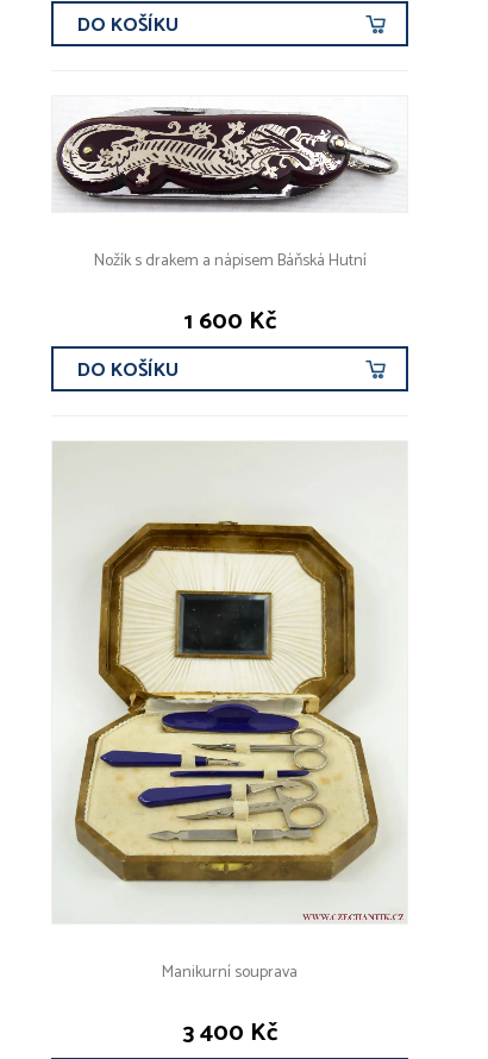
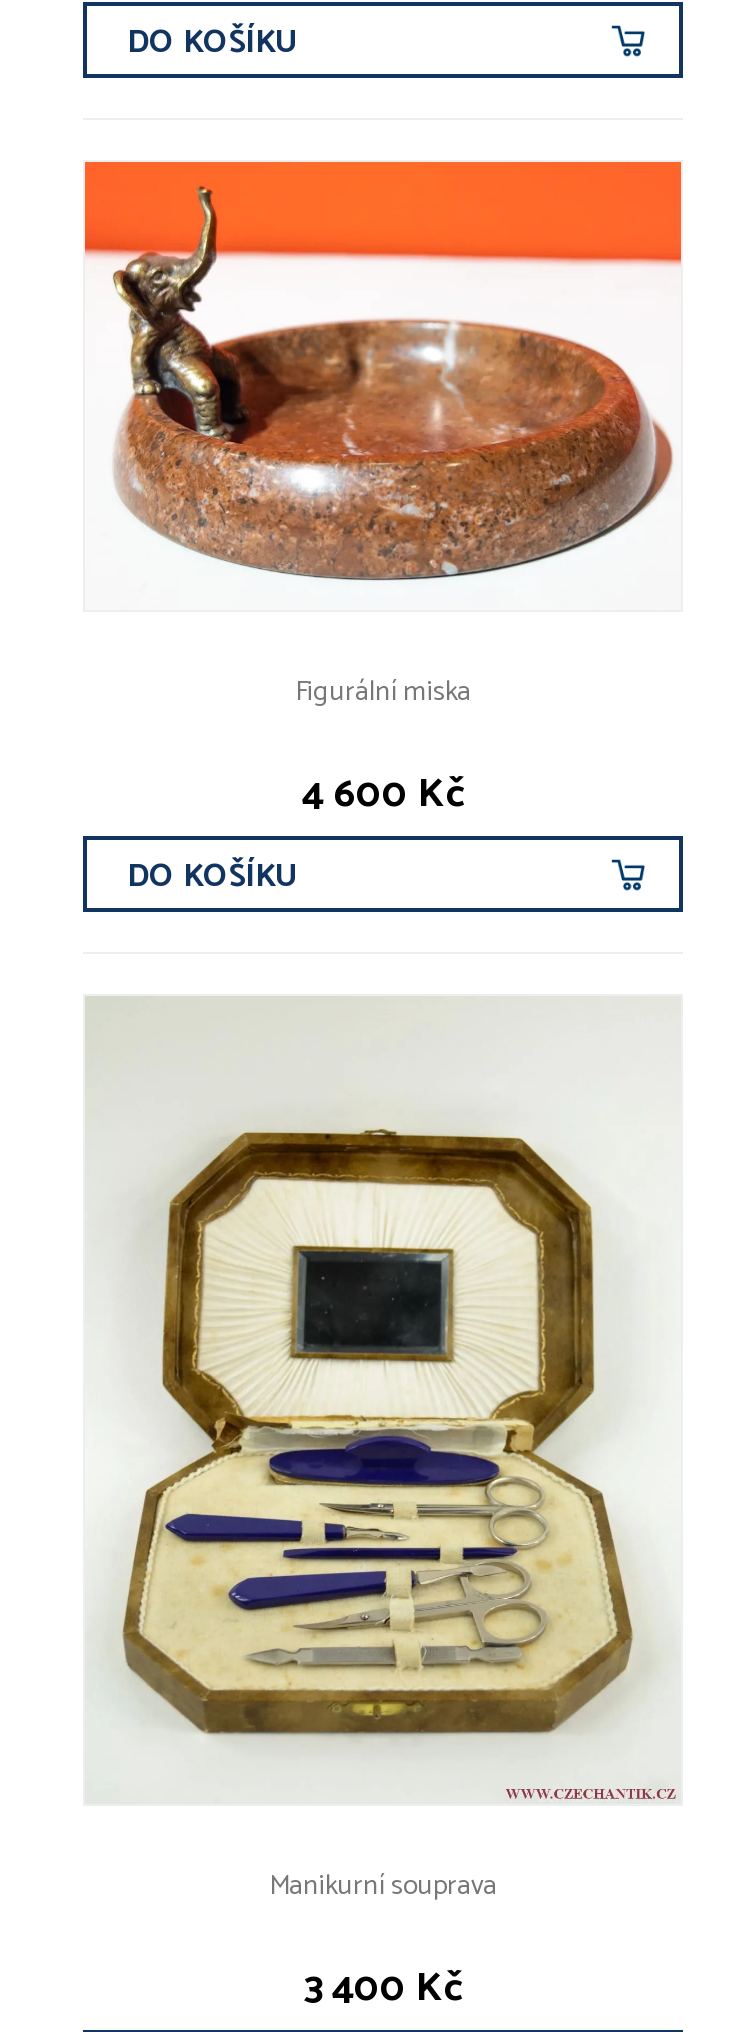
[54,96,402,212] [image] -> [83,160,683,586] [image]
[93,247,366,275] Nožík s drakem a nápisem Báňská Hutní -> [295,669,471,715] Figurální miska
[184,302,276,341] 1 600 Kč -> [302,761,464,827] 4 600 Kč

